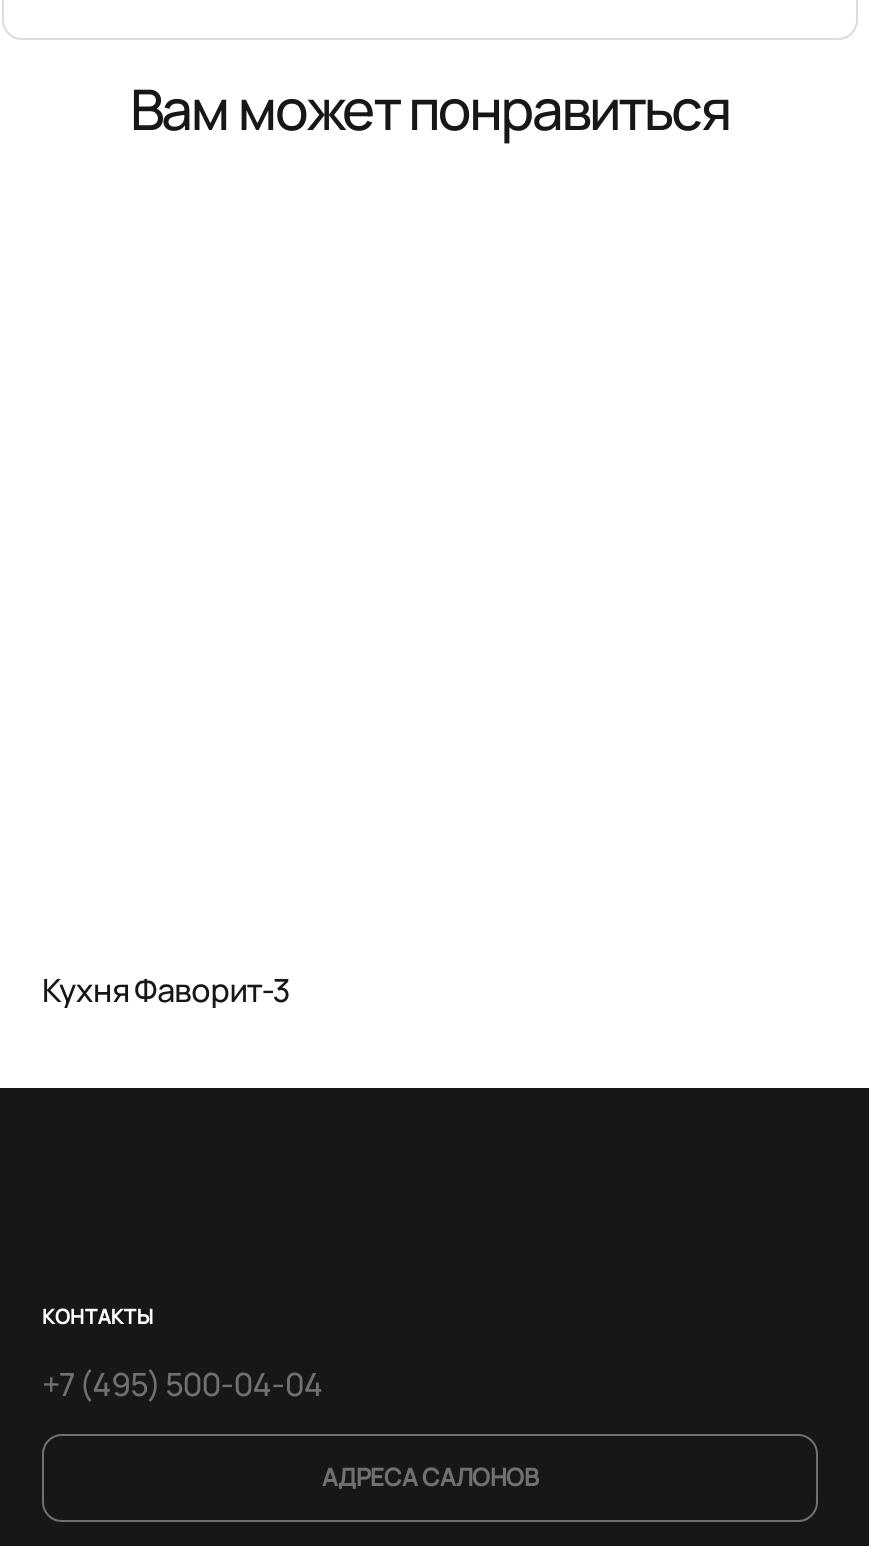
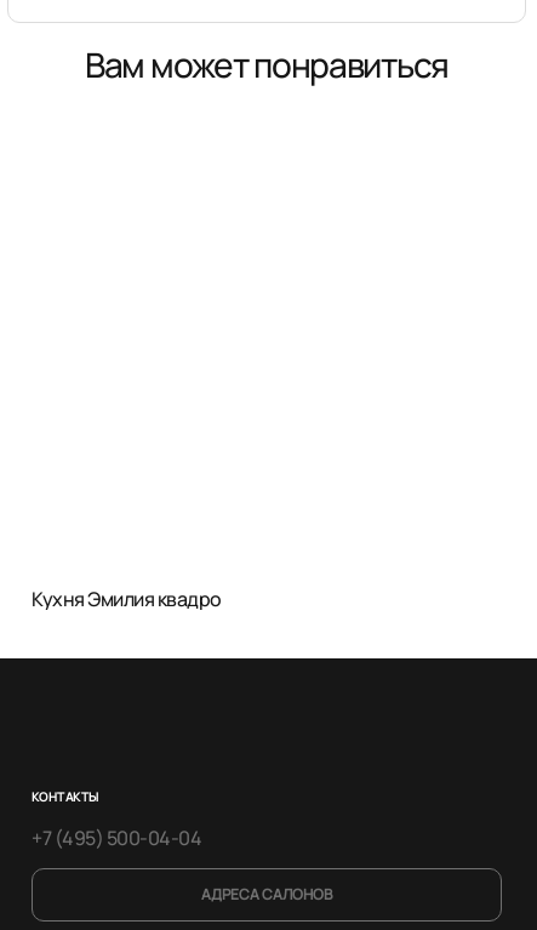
[42,967,290,1011] Кухня Фаворит-3 -> [32,585,222,612] Кухня Эмилия квадро

